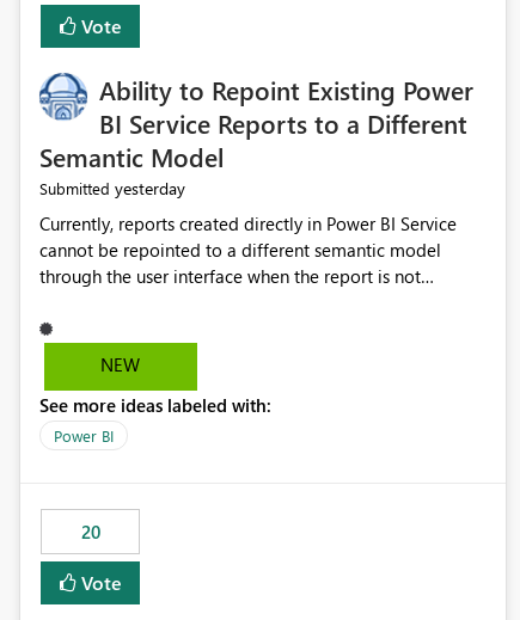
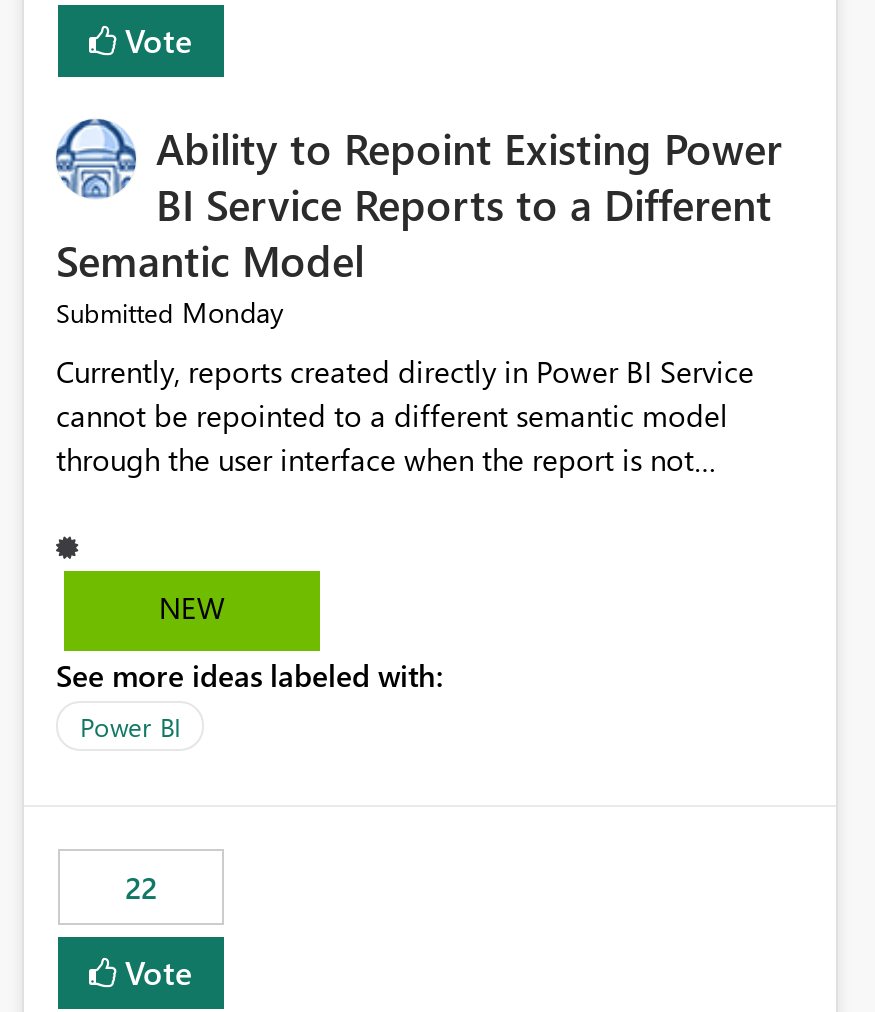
[39,177,185,200] Submitted yesterday -> [56,294,284,332] Submitted Monday
[81,520,100,544] 20 -> [125,868,157,908] 22

